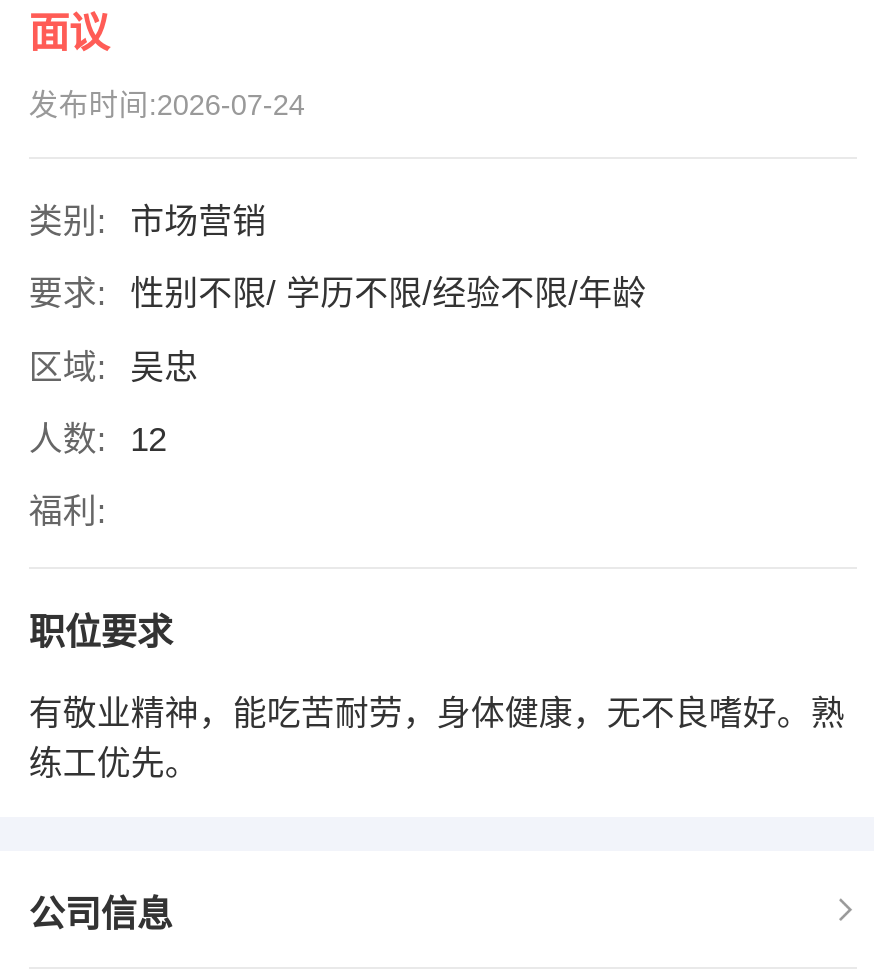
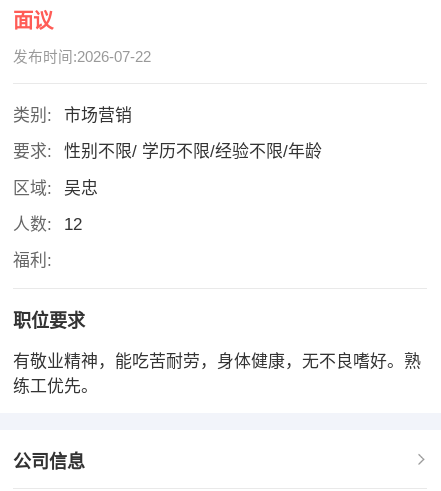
[29,89,305,121] 发布时间:2026-07-24 -> [13,49,151,65] 发布时间:2026-07-22

